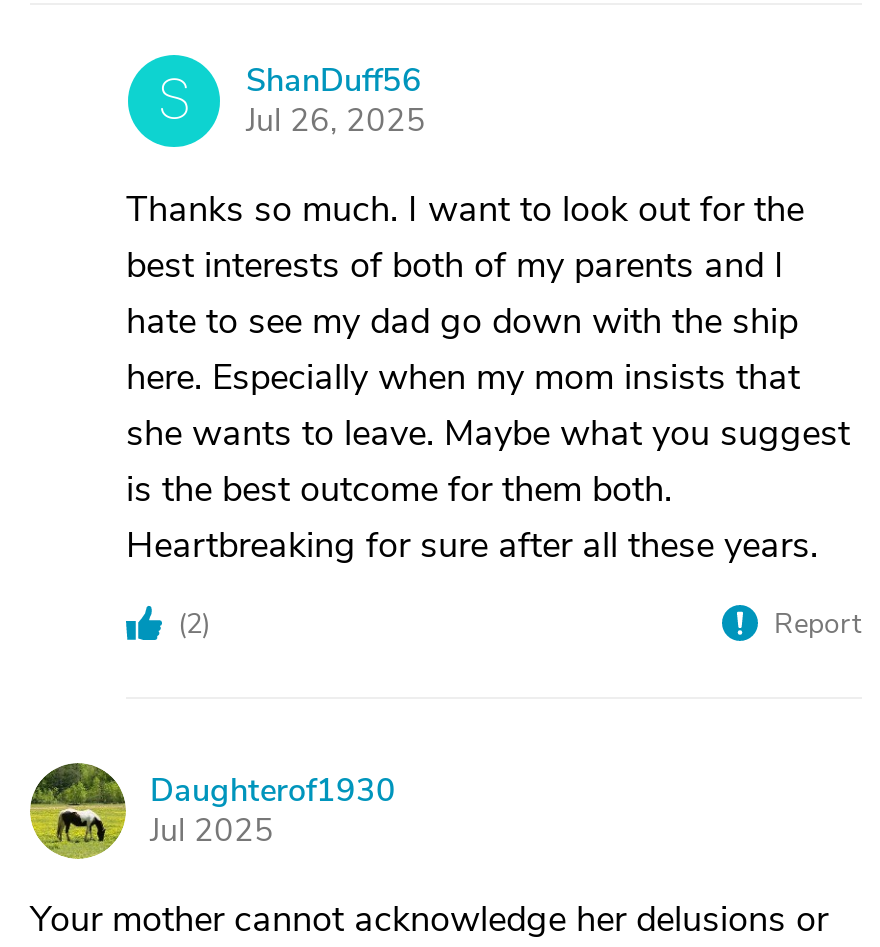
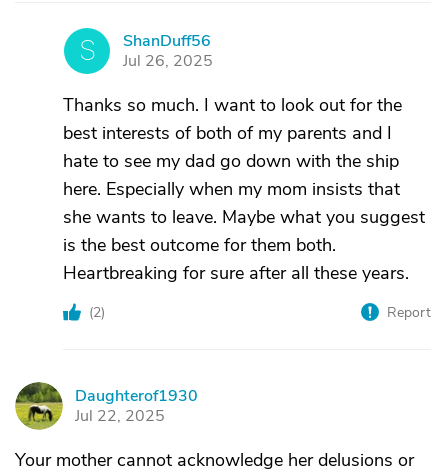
[150,809,274,853] Jul 2025 -> [75,405,165,427] Jul 22, 2025

